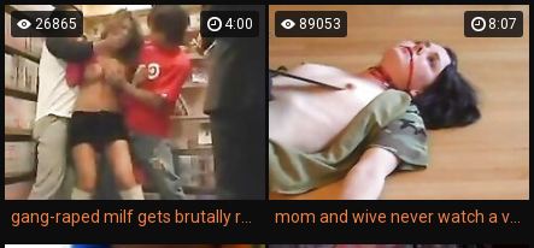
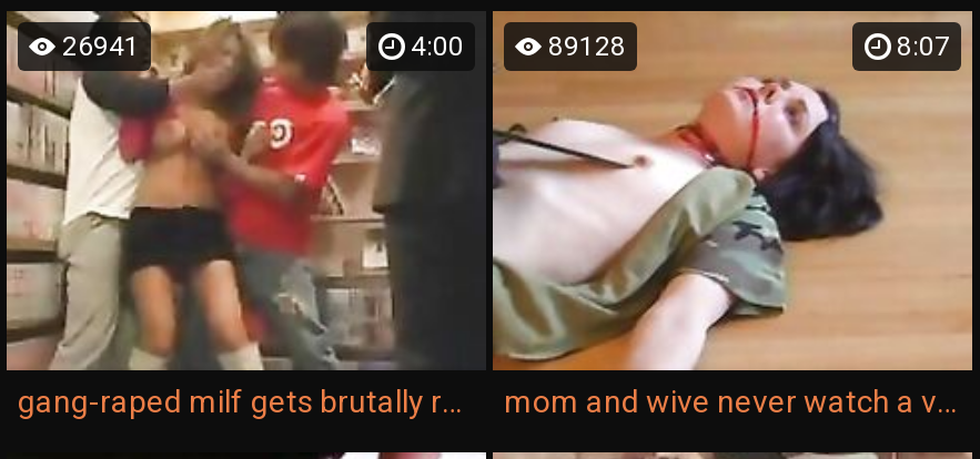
[35,15,77,32] 26865 -> [62,30,140,61] 26941
[299,15,341,32] 89053 -> [548,30,626,61] 89128

